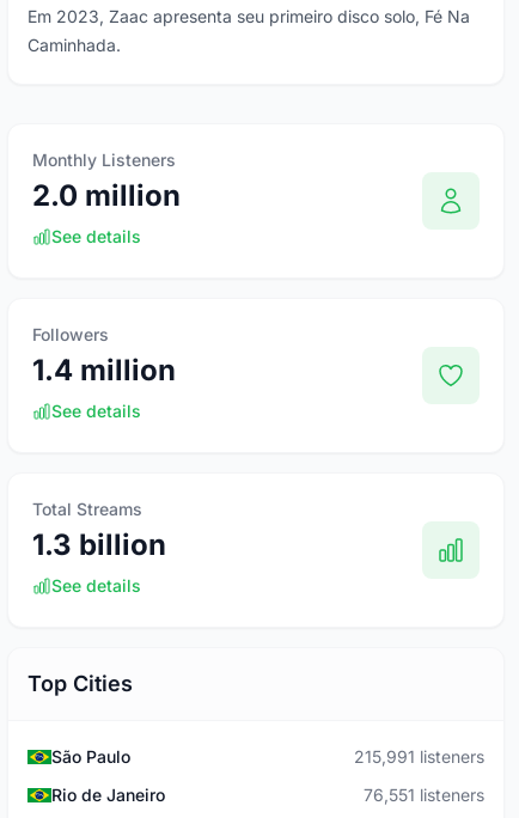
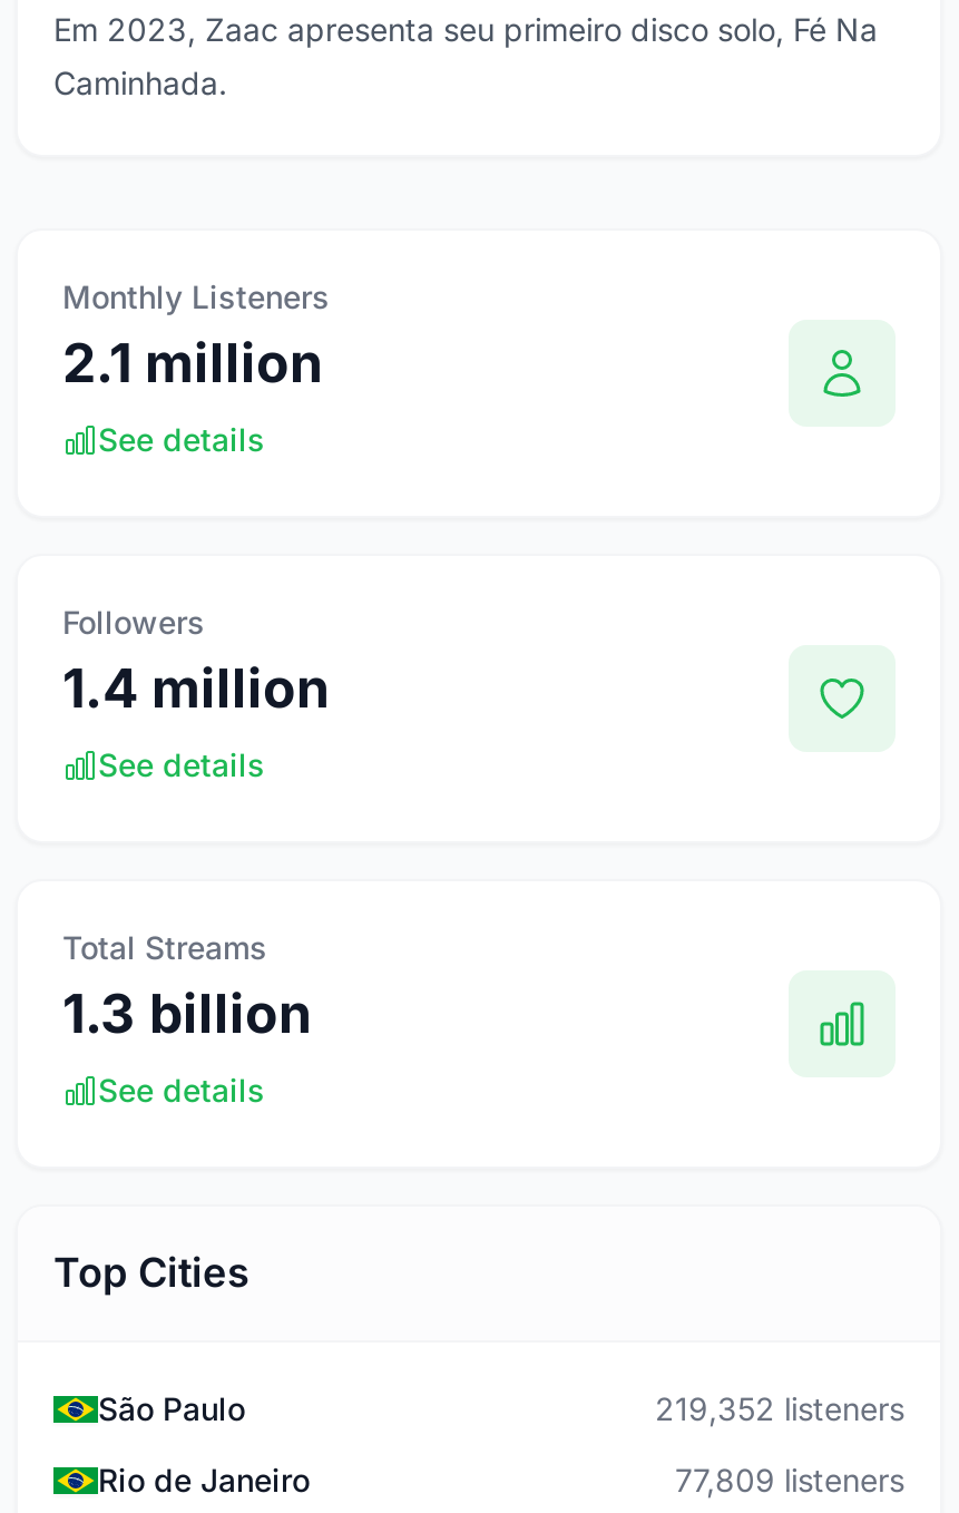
[32,178,181,213] 2.0 million -> [62,331,323,396] 2.1 million
[354,746,484,767] 215,991 listeners -> [655,1389,904,1427] 219,352 listeners
[364,785,484,805] 76,551 listeners -> [675,1461,904,1499] 77,809 listeners

